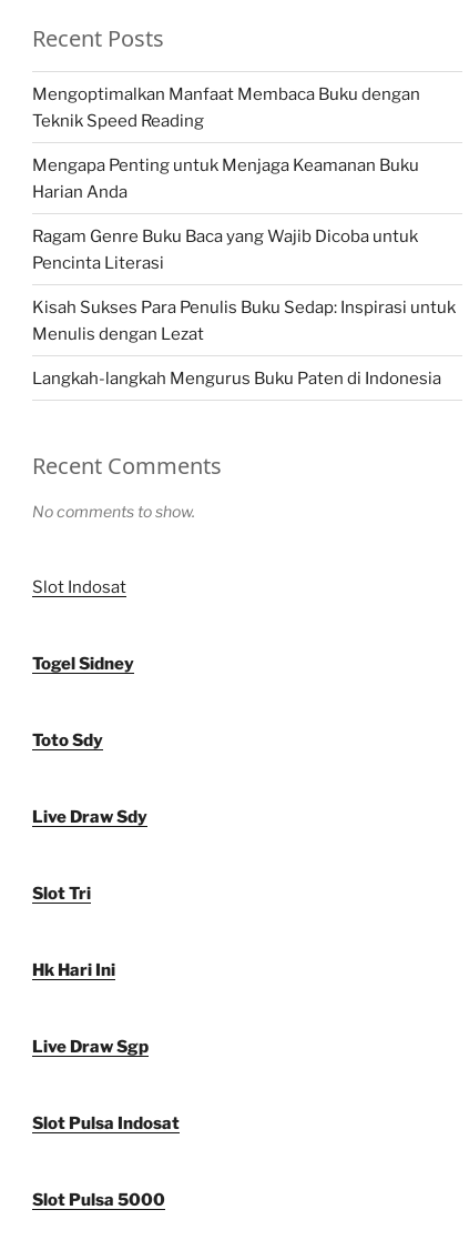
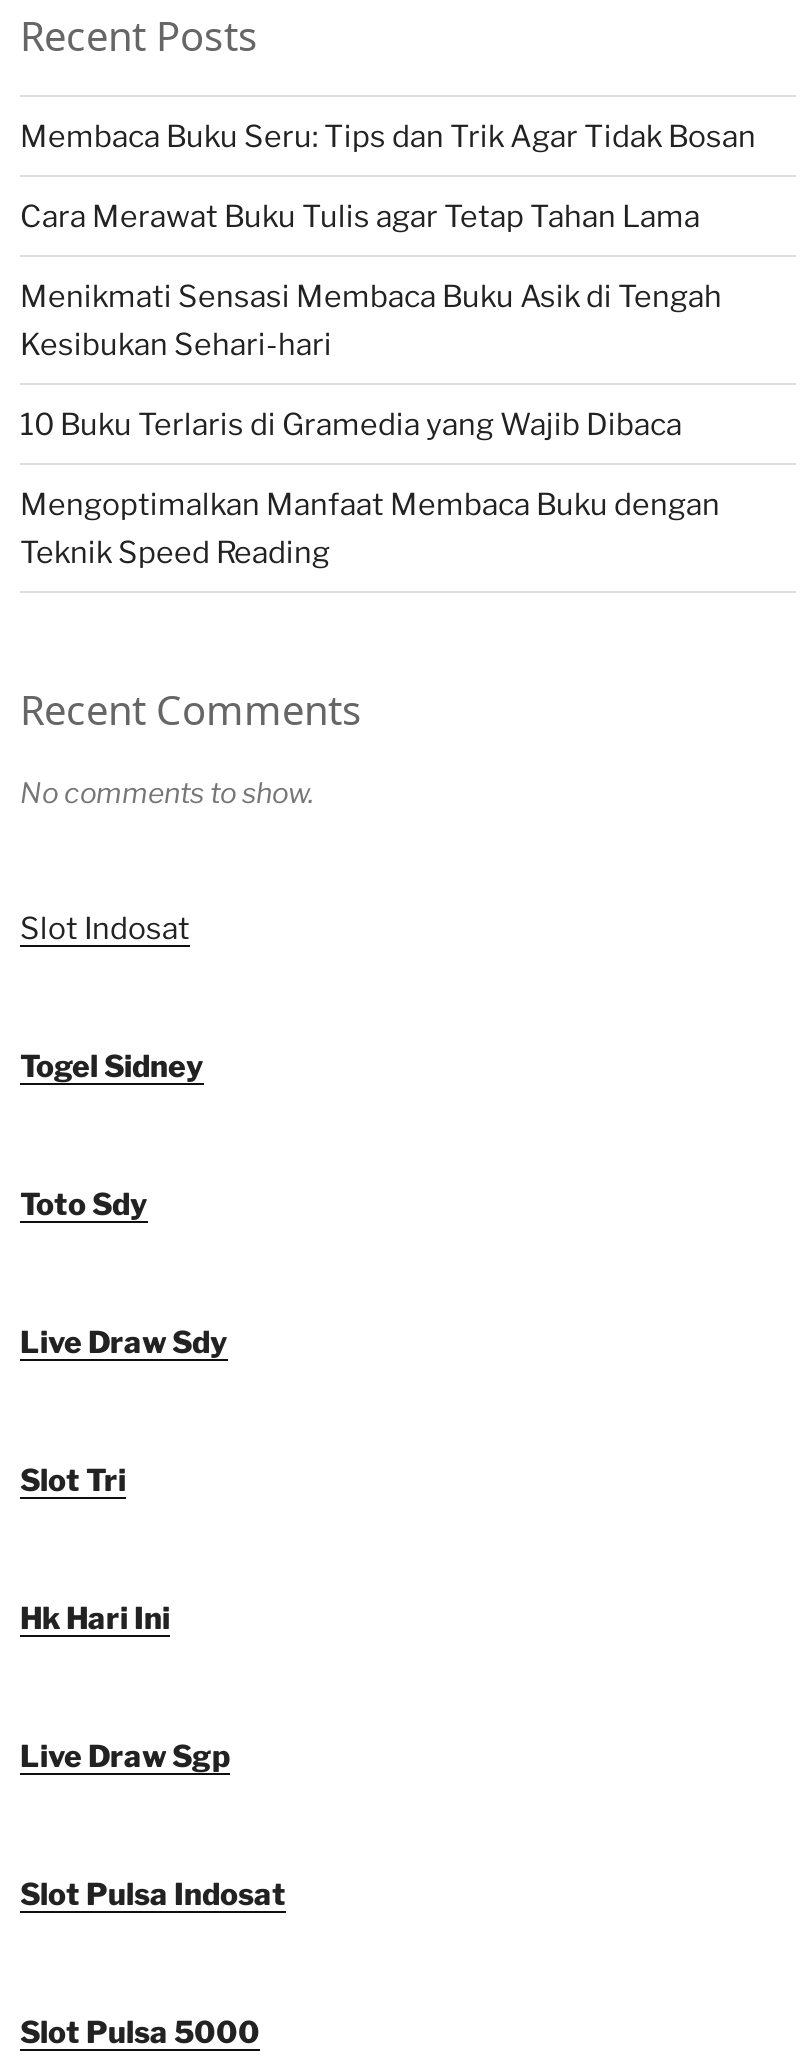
none -> [20,119,756,443] Membaca Buku Seru: Tips dan Trik Agar Tidak Bosan | Cara Merawat Buku Tulis agar Tetap Tahan Lama | Menikmati Sensasi Membaca Buku Asik di Tengah | Kesibukan Sehari-hari | 10 Buku Terlaris di Gramedia yang Wajib Dibaca
moved [32,84,420,131] -> [20,487,720,571]: Mengoptimalkan Manfaat Membaca Buku dengan | Teknik Speed Reading
[32,155,456,388] Mengapa Penting untuk Menjaga Keamanan Buku | Harian Anda | Ragam Genre Buku Baca yang Wajib Dicoba untuk | Pencinta Literasi | Kisah Sukses Para Penulis Buku Sedap: Inspirasi untuk | Menulis dengan Lezat | Langkah-langkah Mengurus Buku Paten di Indonesia -> none

